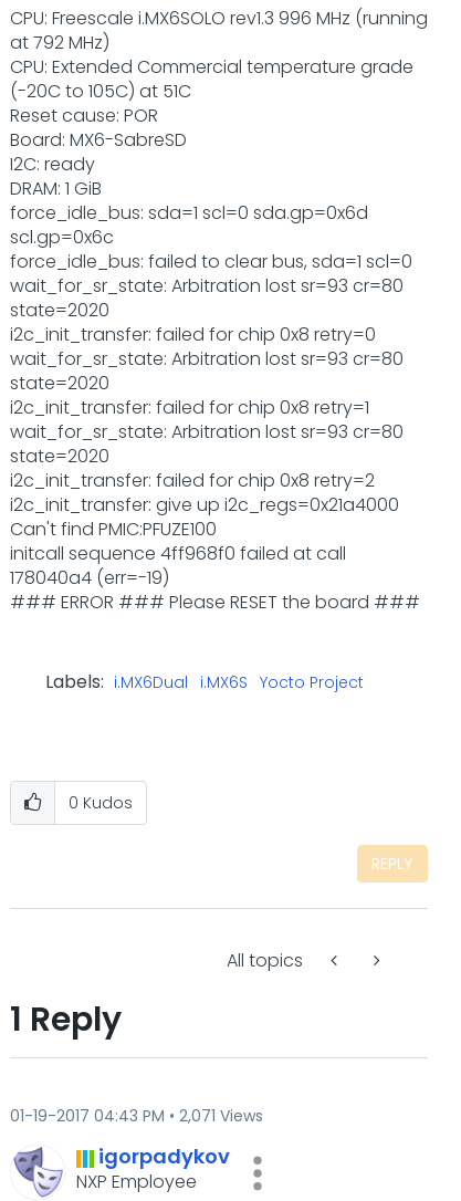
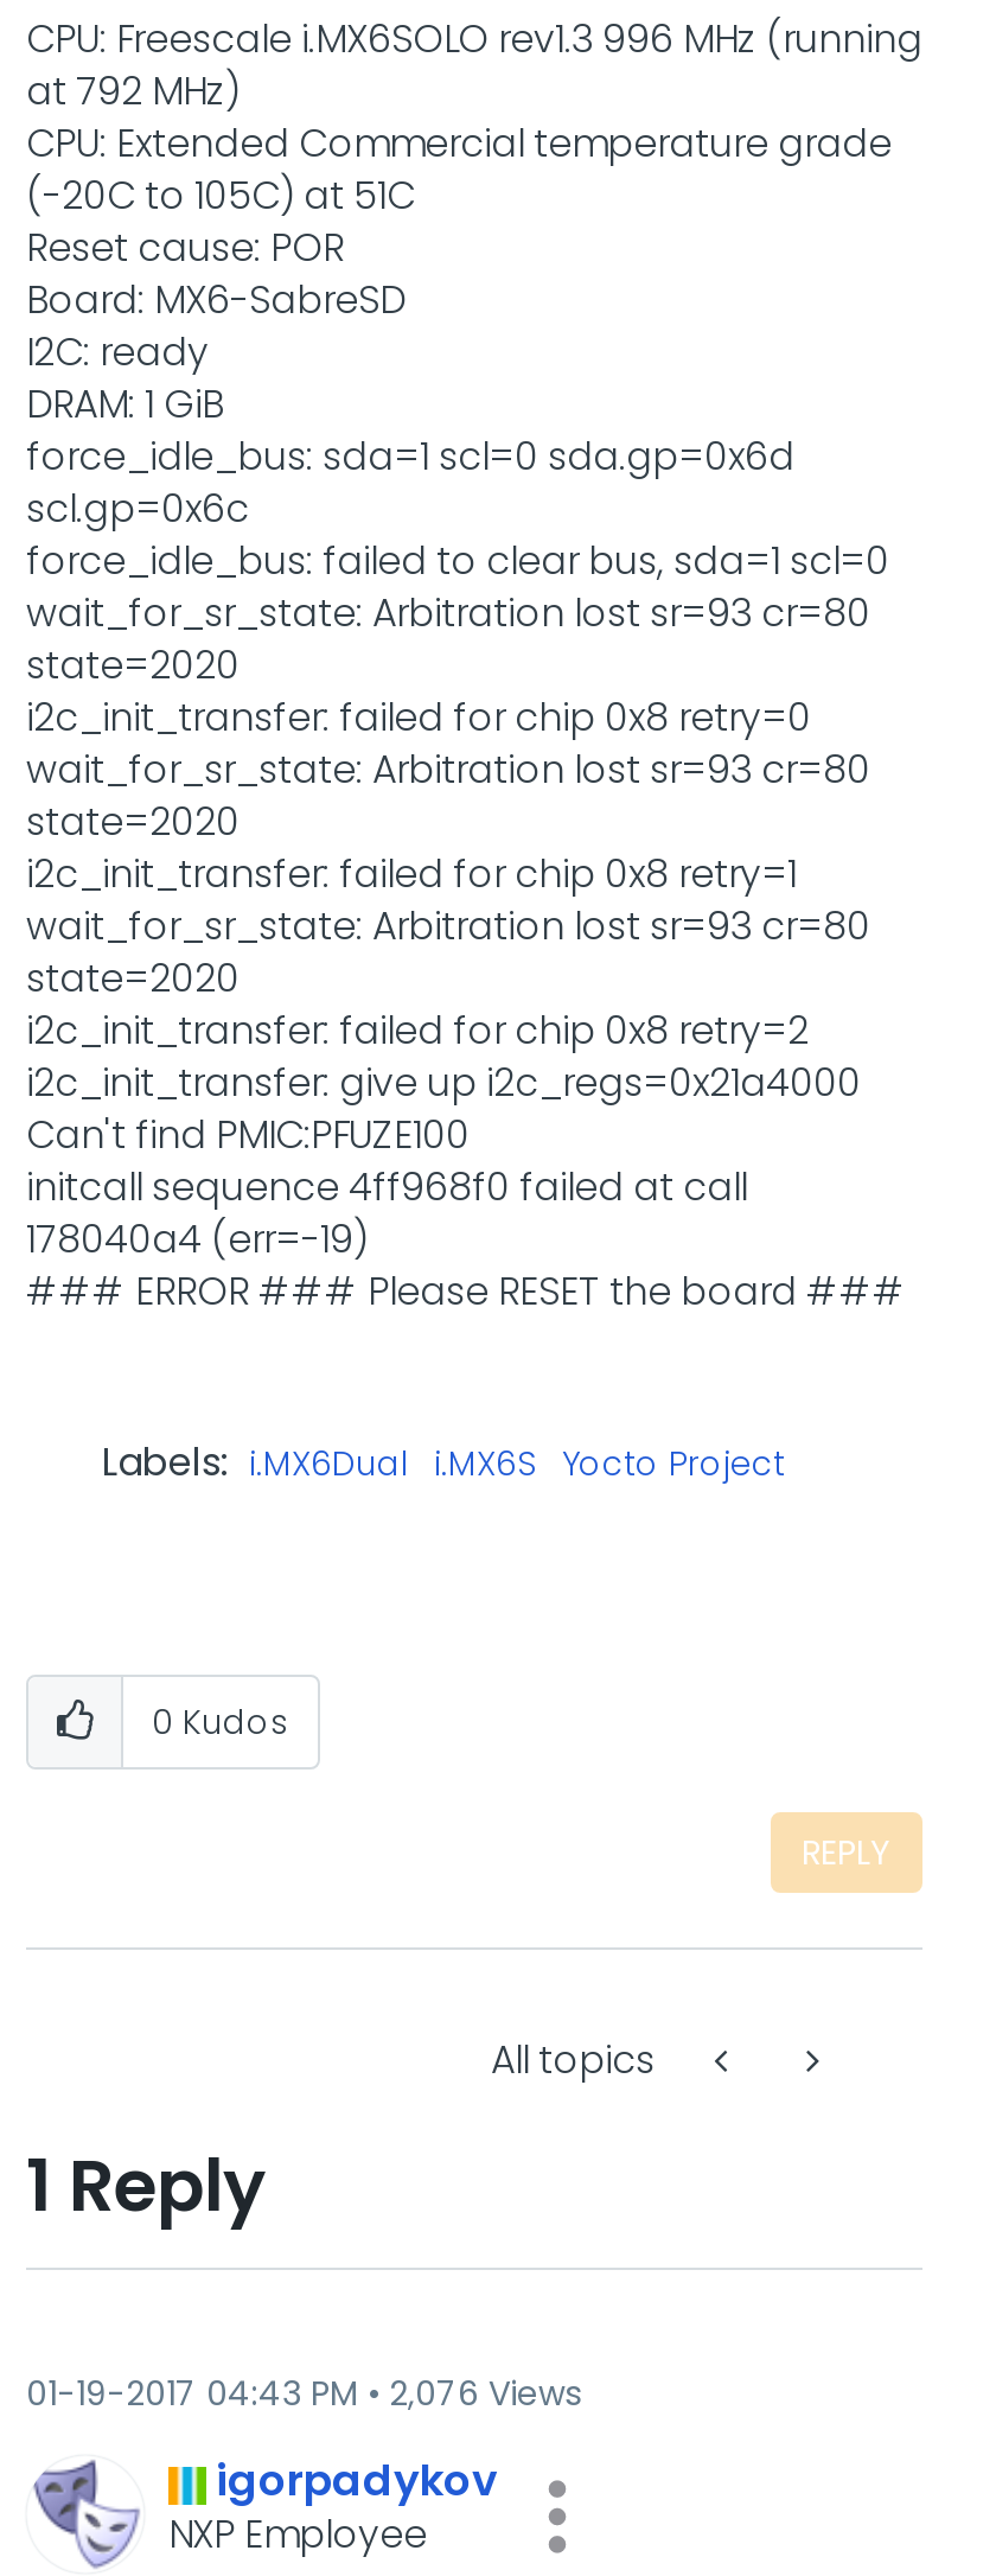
[10,1105,263,1127] 01-19-2017 04:43 PM 2,071 Views -> [26,2370,581,2417] 01-19-2017 04:43 PM 2,076 Views

